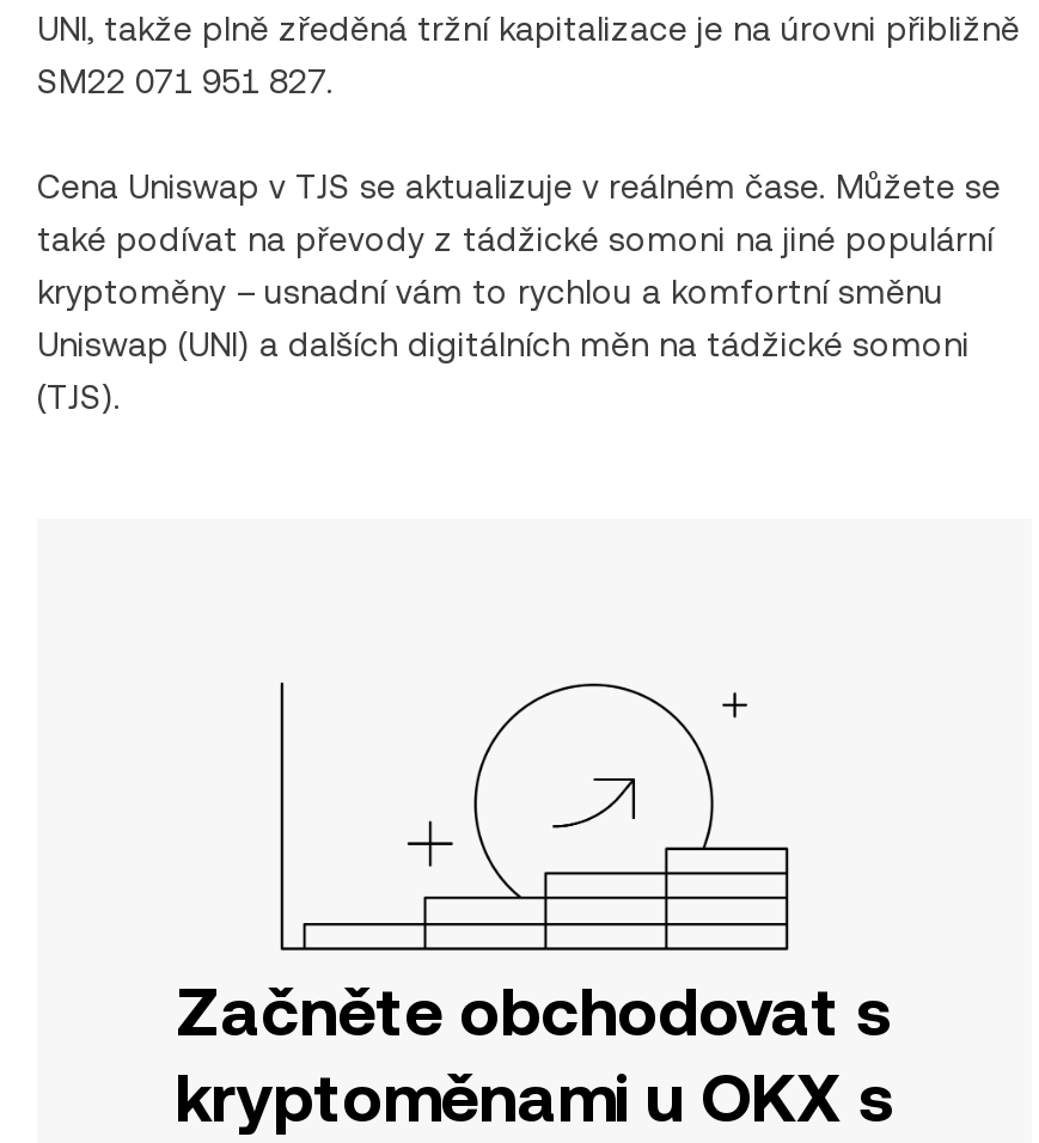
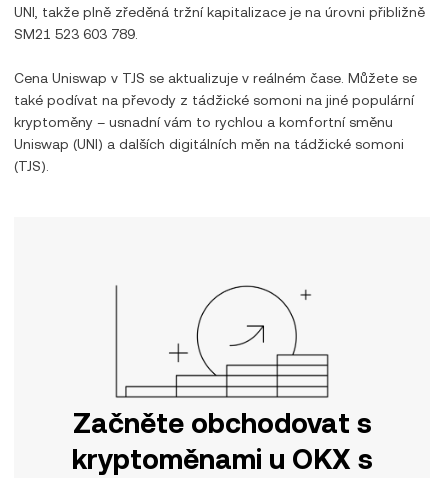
[37,62,334,100] SM22 071 951 827. -> [14,26,138,42] SM21 523 603 789.

